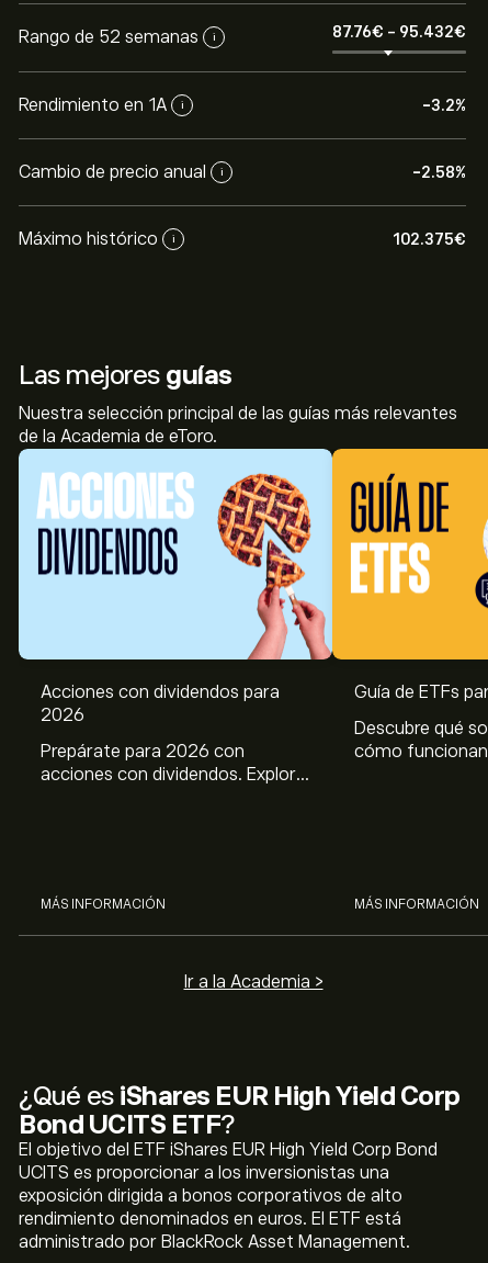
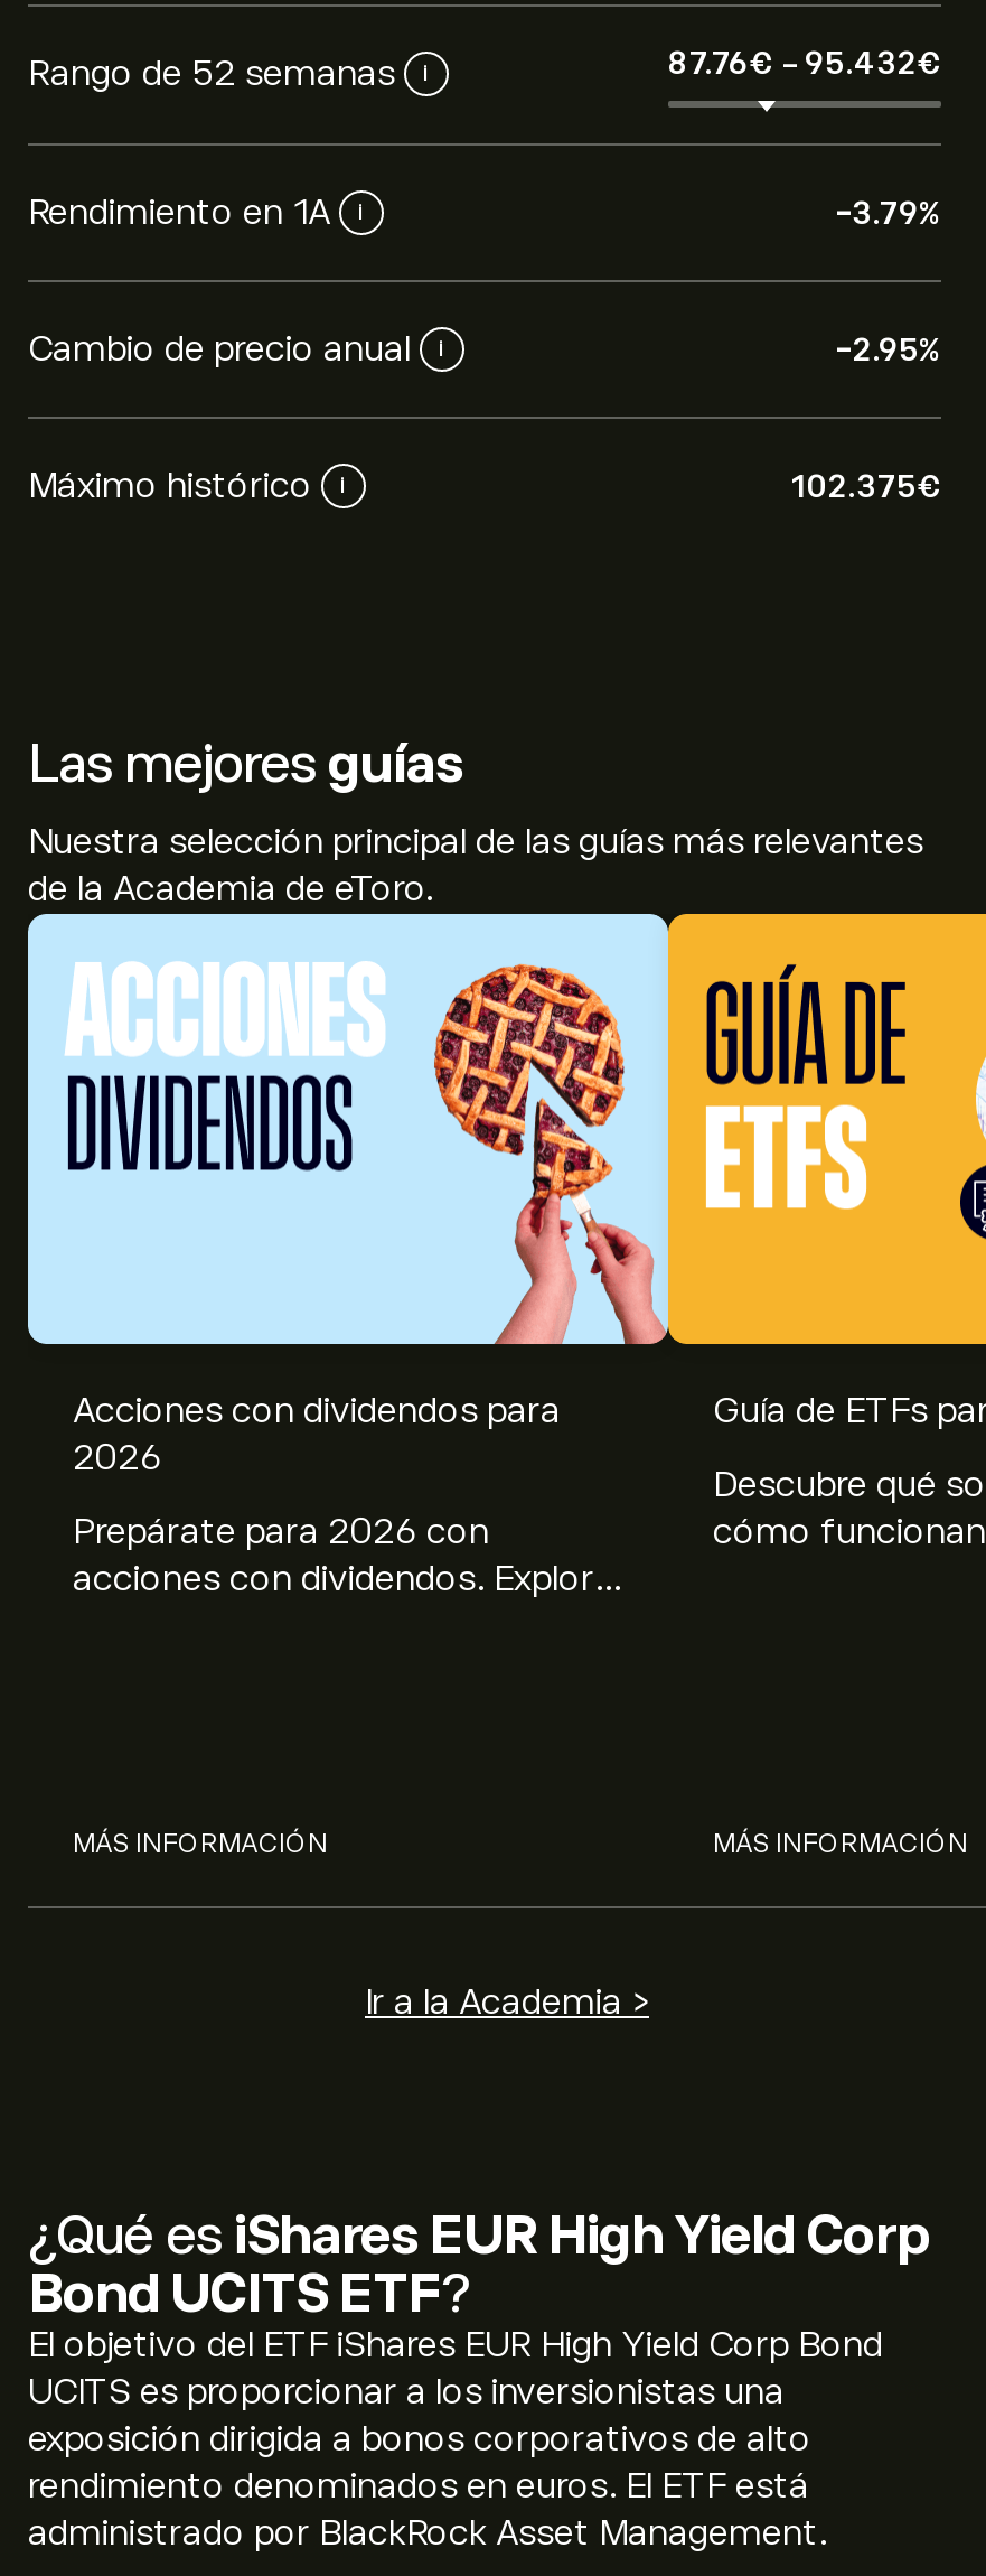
[422,97,466,114] -3.2% -> [834,195,941,231] -3.79%
[412,163,466,181] -2.58% -> [834,332,941,367] -2.95%

